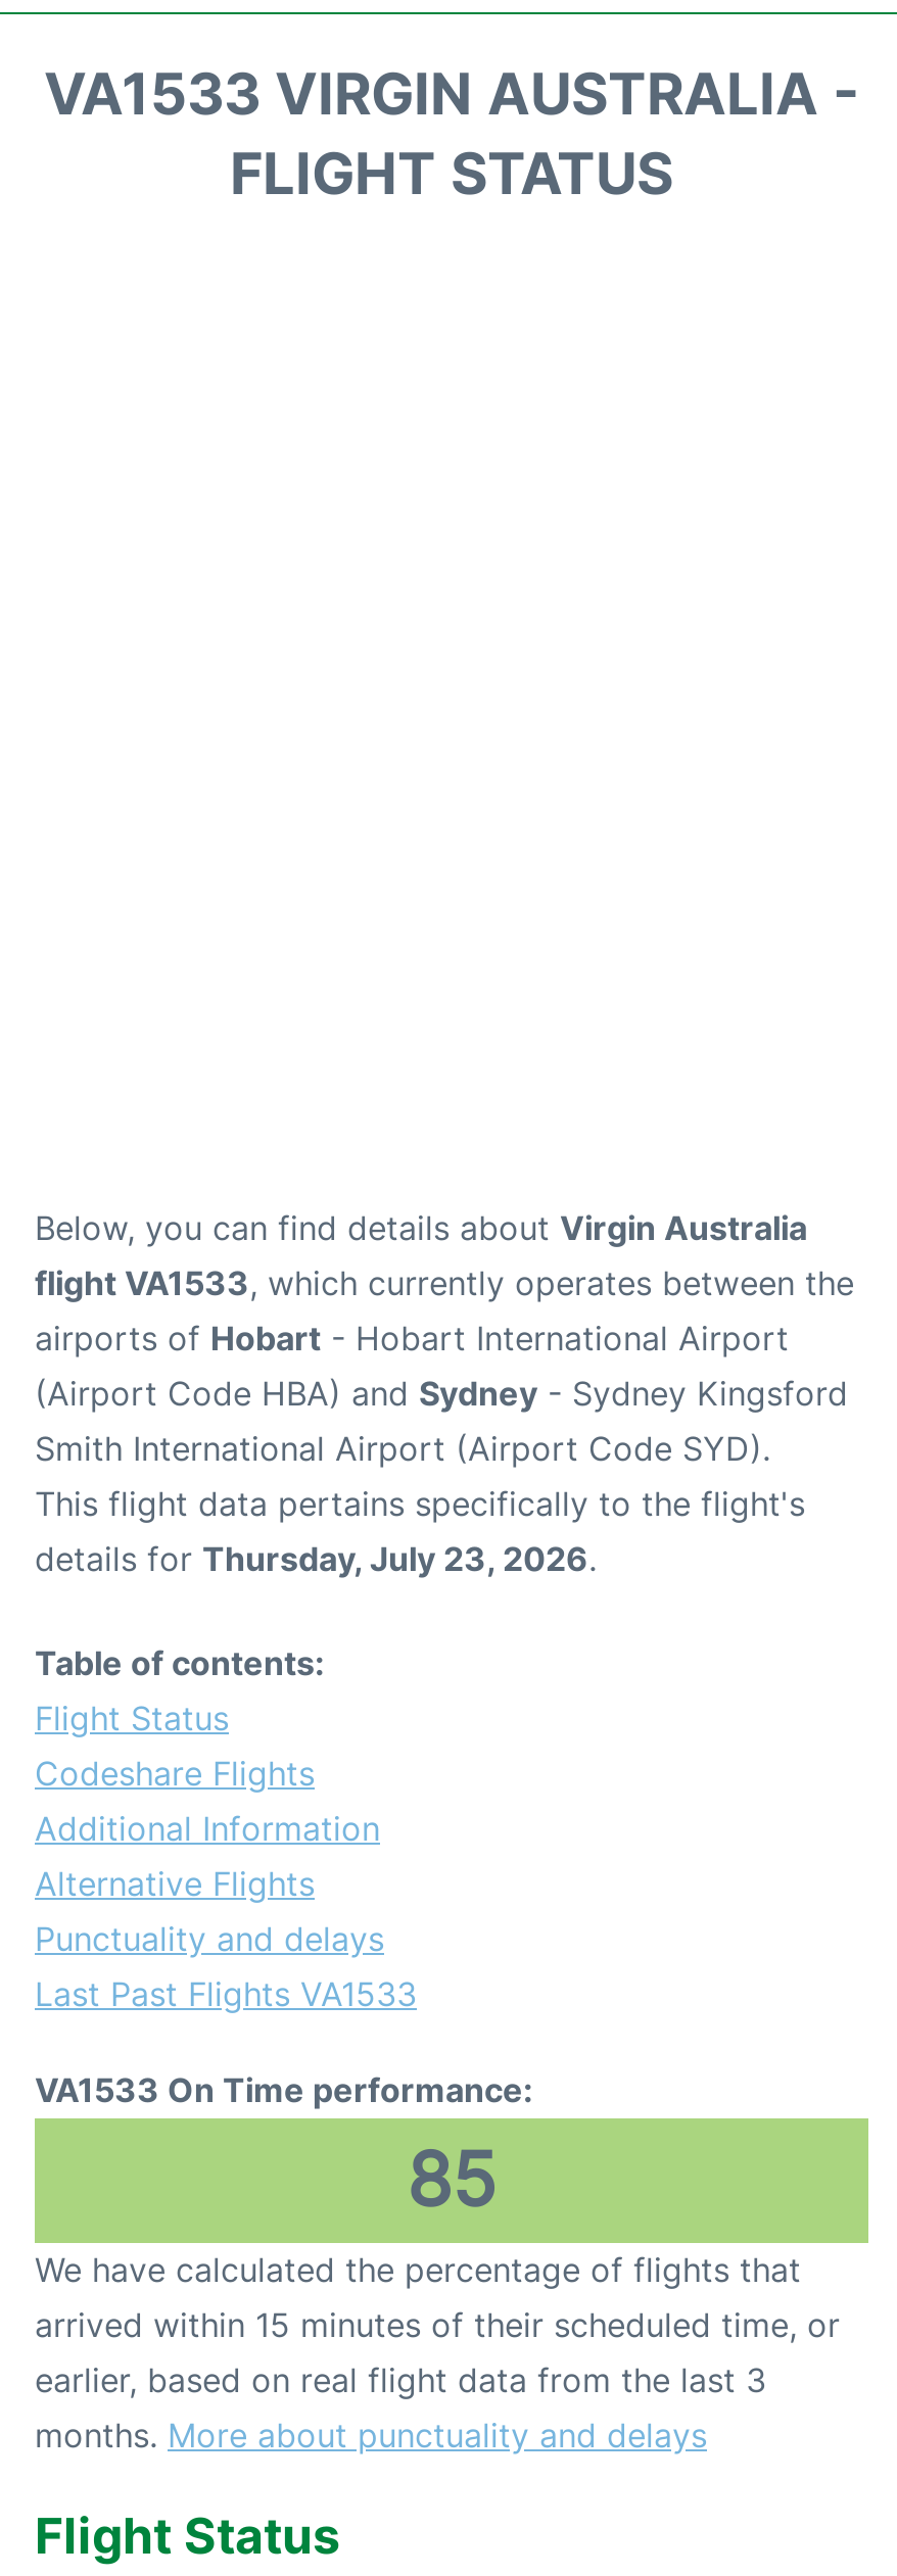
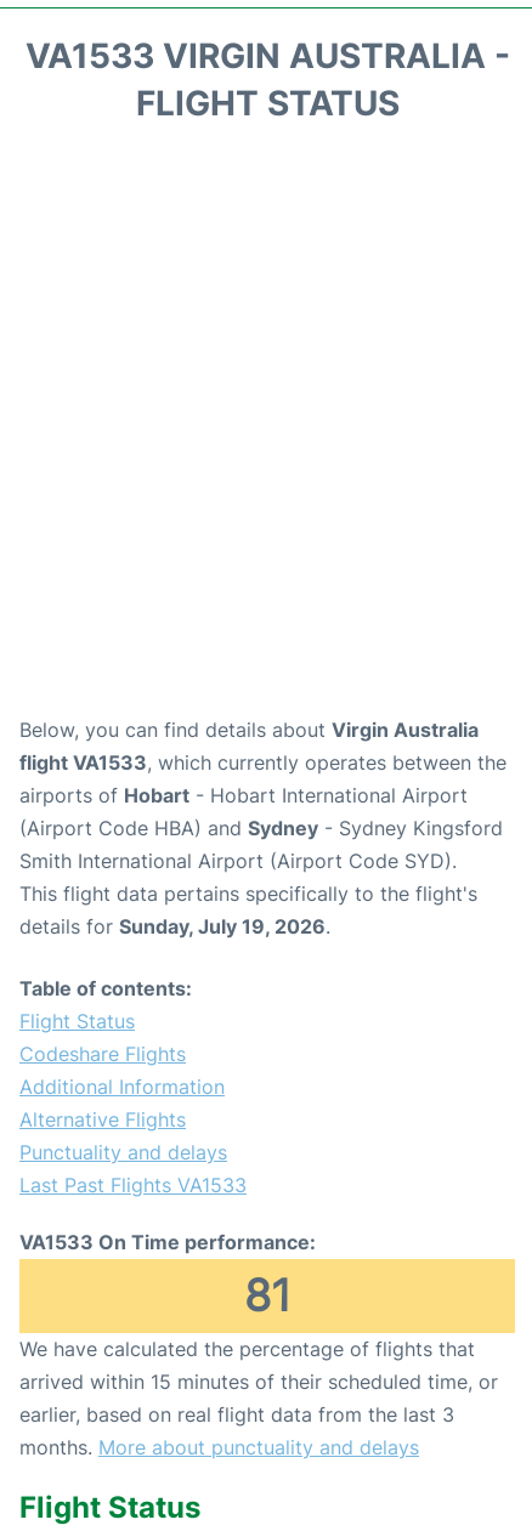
[35,1538,597,1578] details for Thursday, July 23, 2026. -> [19,914,330,938] details for Sunday, July 19, 2026.
[407,2134,497,2224] 85 -> [244,1268,291,1322] 81

